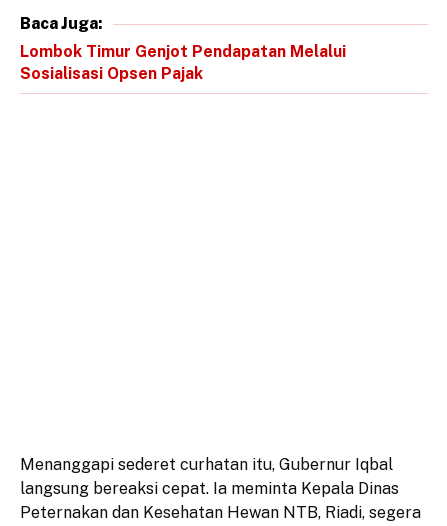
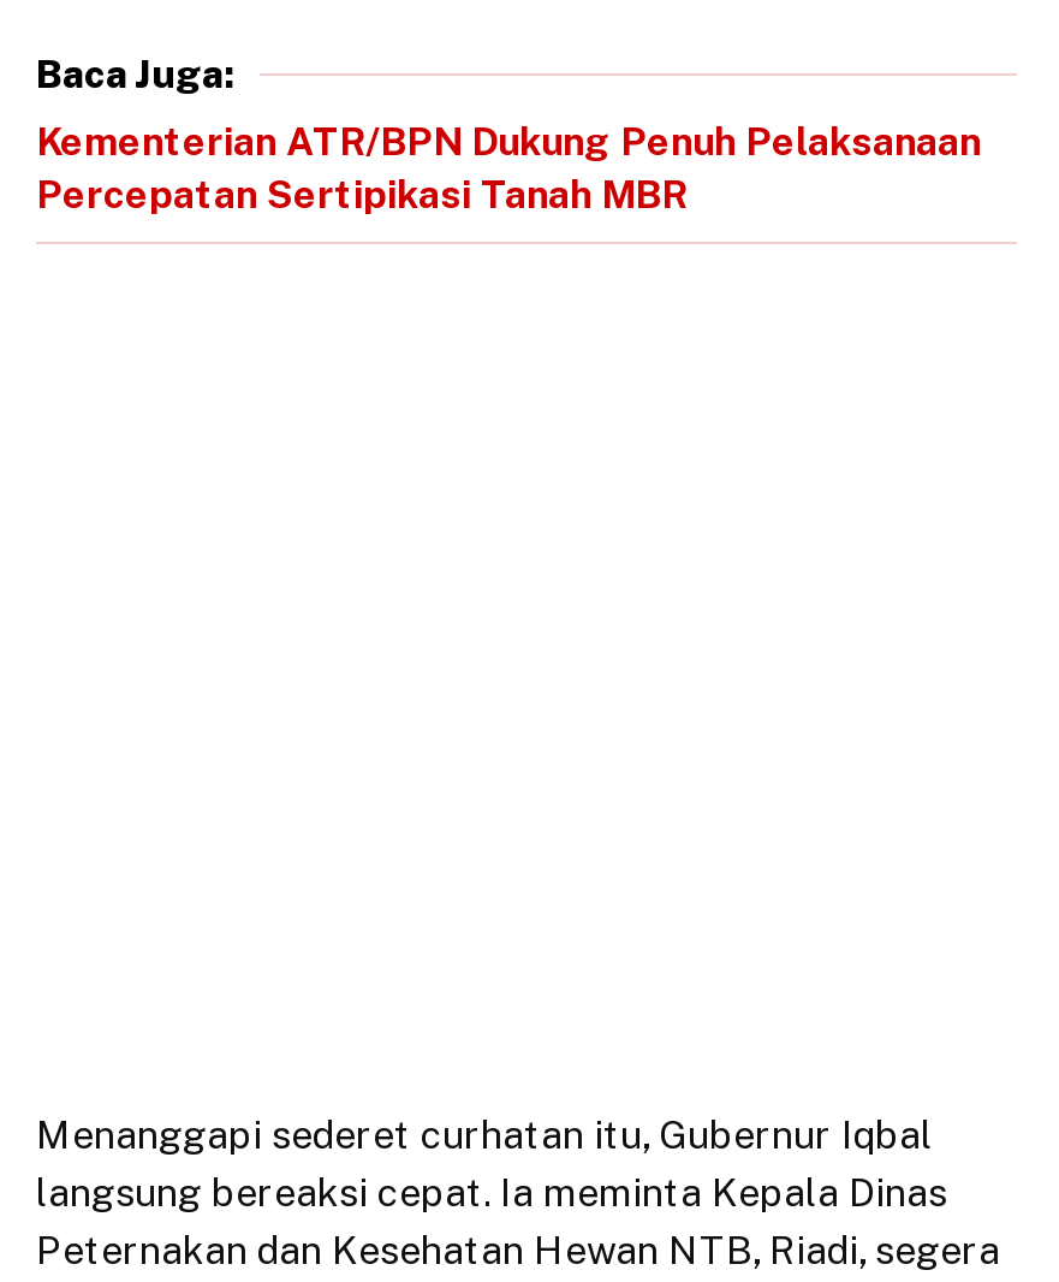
[20,42,346,83] Lombok Timur Genjot Pendapatan Melalui | Sosialisasi Opsen Pajak -> [36,117,981,216] Kementerian ATR/BPN Dukung Penuh Pelaksanaan | Percepatan Sertipikasi Tanah MBR

